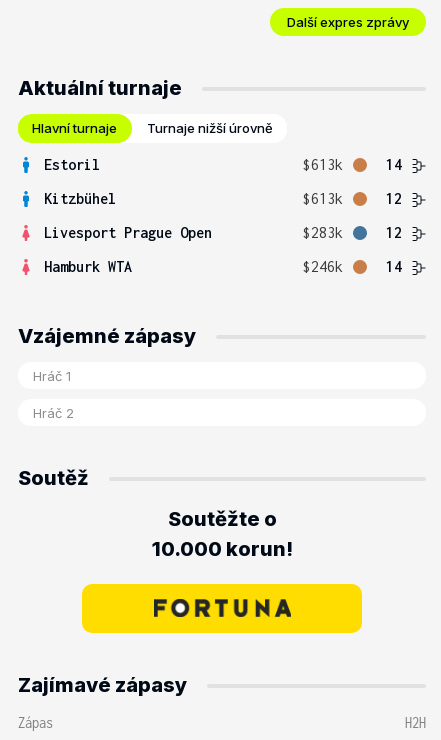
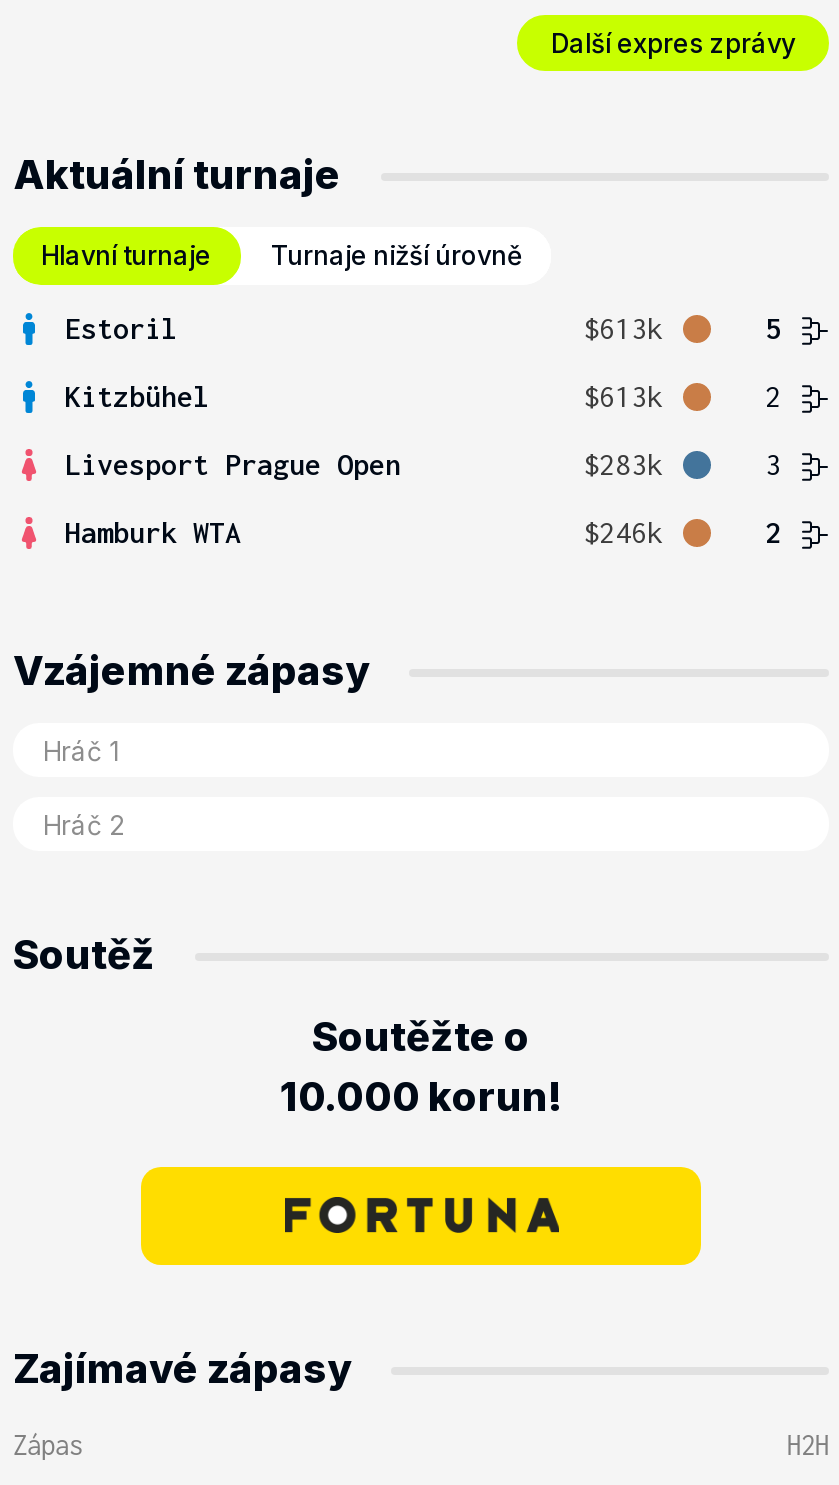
[386,156,402,173] 14 -> [765,311,781,345] 5
[386,190,402,207] 12 -> [765,379,781,413] 2
[386,224,402,241] 12 -> [765,447,781,481] 3
[386,258,402,275] 14 -> [765,515,781,549] 2

